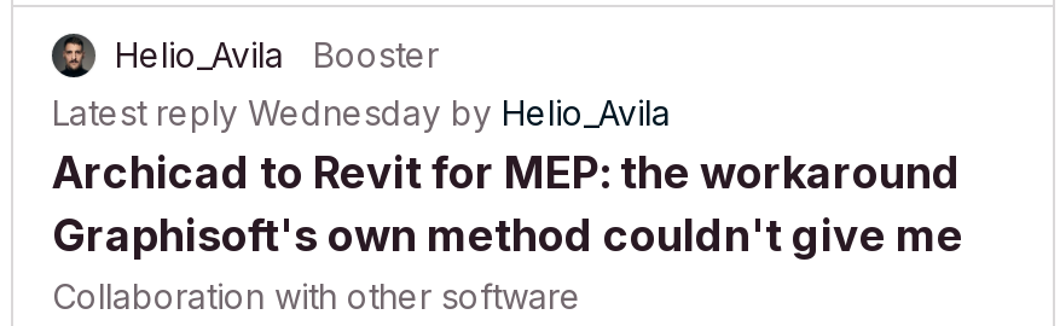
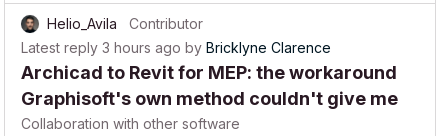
[52,33,671,132] Booster | Latest reply Wednesday by Helio_Avila -> [21,15,331,56] Contributor | Latest reply 3 hours ago by Bricklyne Clarence

